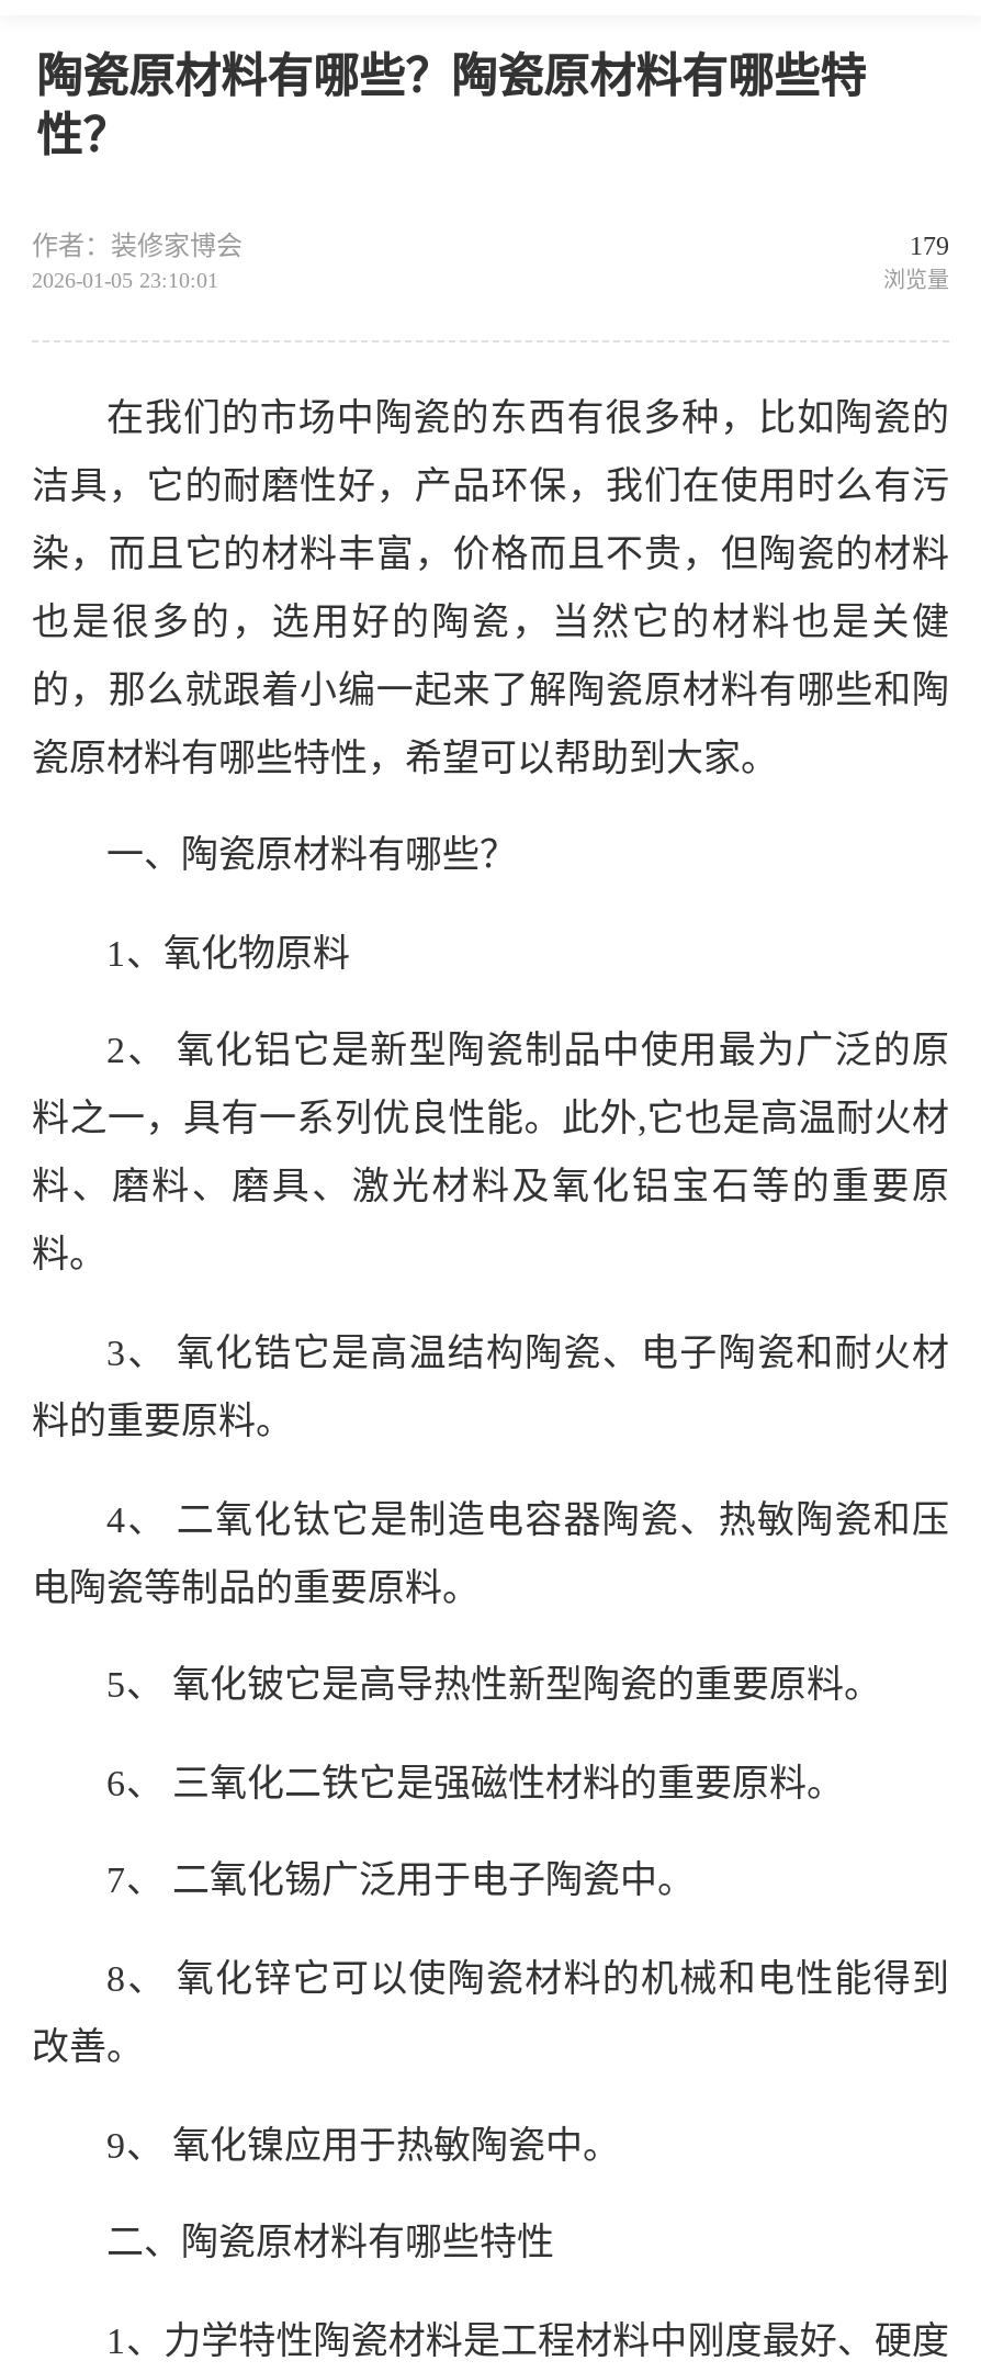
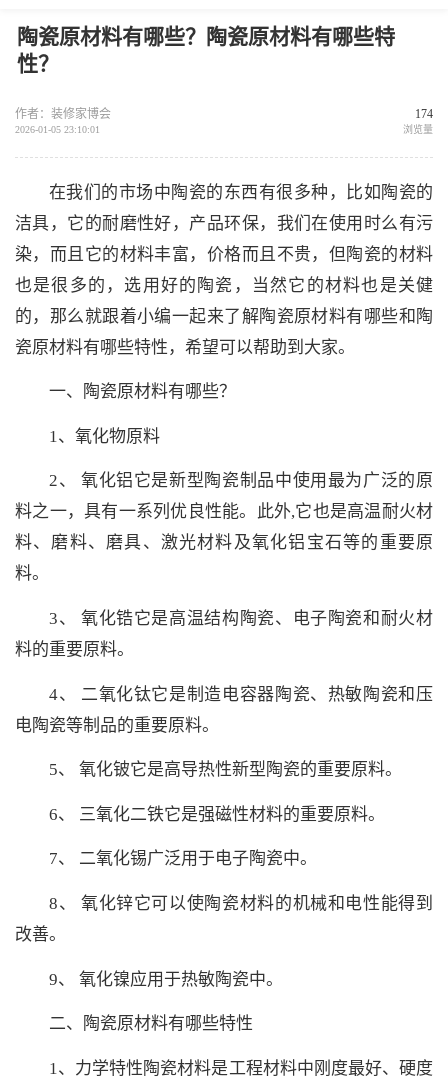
[910,231,949,261] 179 -> [415,107,433,121] 174

